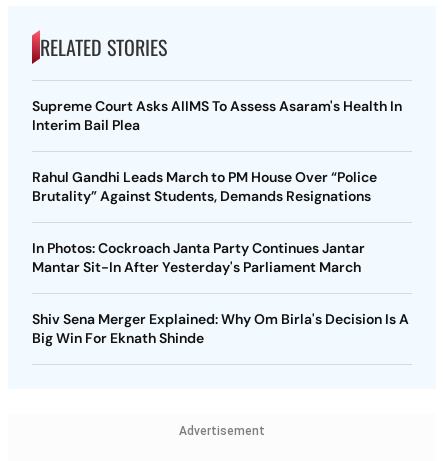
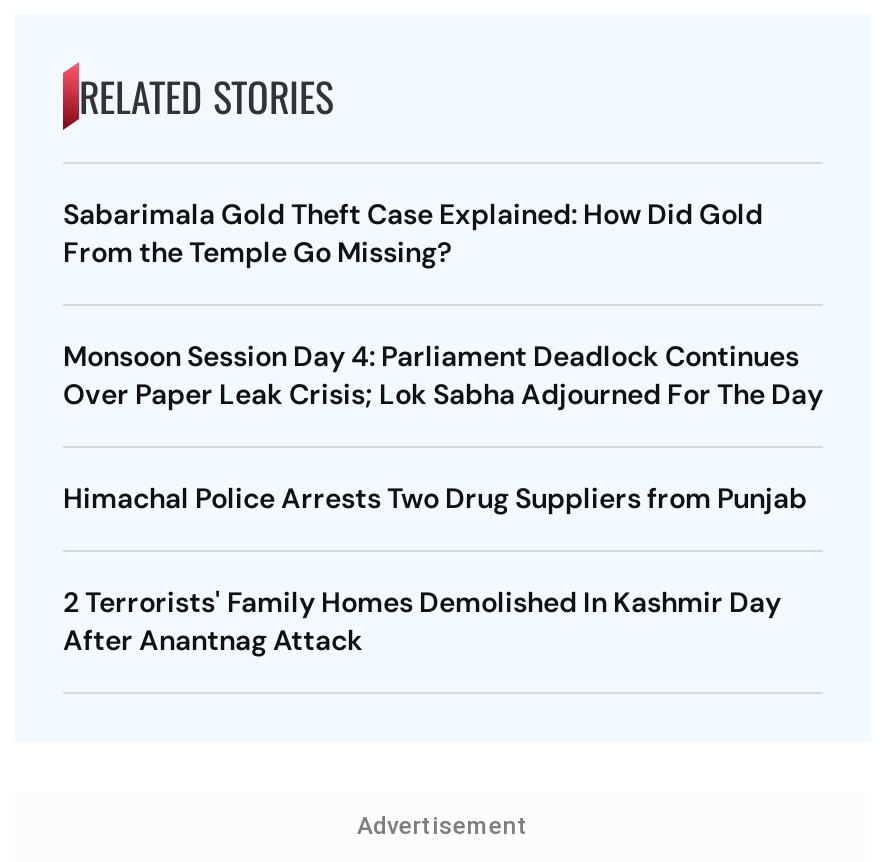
[32,97,402,134] Supreme Court Asks AIIMS To Assess Asaram's Health In | Interim Bail Plea -> [63,195,763,269] Sabarimala Gold Theft Case Explained: How Did Gold | From the Temple Go Missing?
[32,168,377,205] Rahul Gandhi Leads March to PM House Over “Police | Brutality” Against Students, Demands Resignations -> [63,337,823,411] Monsoon Session Day 4: Parliament Deadlock Continues | Over Paper Leak Crisis; Lok Sabha Adjourned For The Day
[32,239,365,276] In Photos: Cockroach Janta Party Continues Jantar | Mantar Sit-In After Yesterday's Parliament March -> [63,479,807,515] Himachal Police Arrests Two Drug Suppliers from Punjab
[32,310,409,347] Shiv Sena Merger Explained: Why Om Birla's Decision Is A | Big Win For Eknath Shinde -> [63,583,781,657] 2 Terrorists' Family Homes Demolished In Kashmir Day | After Anantnag Attack

